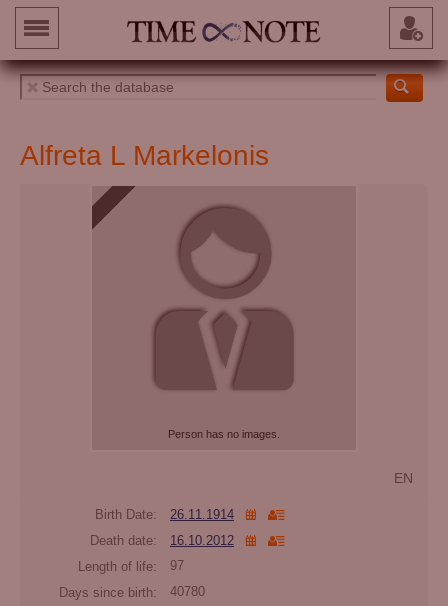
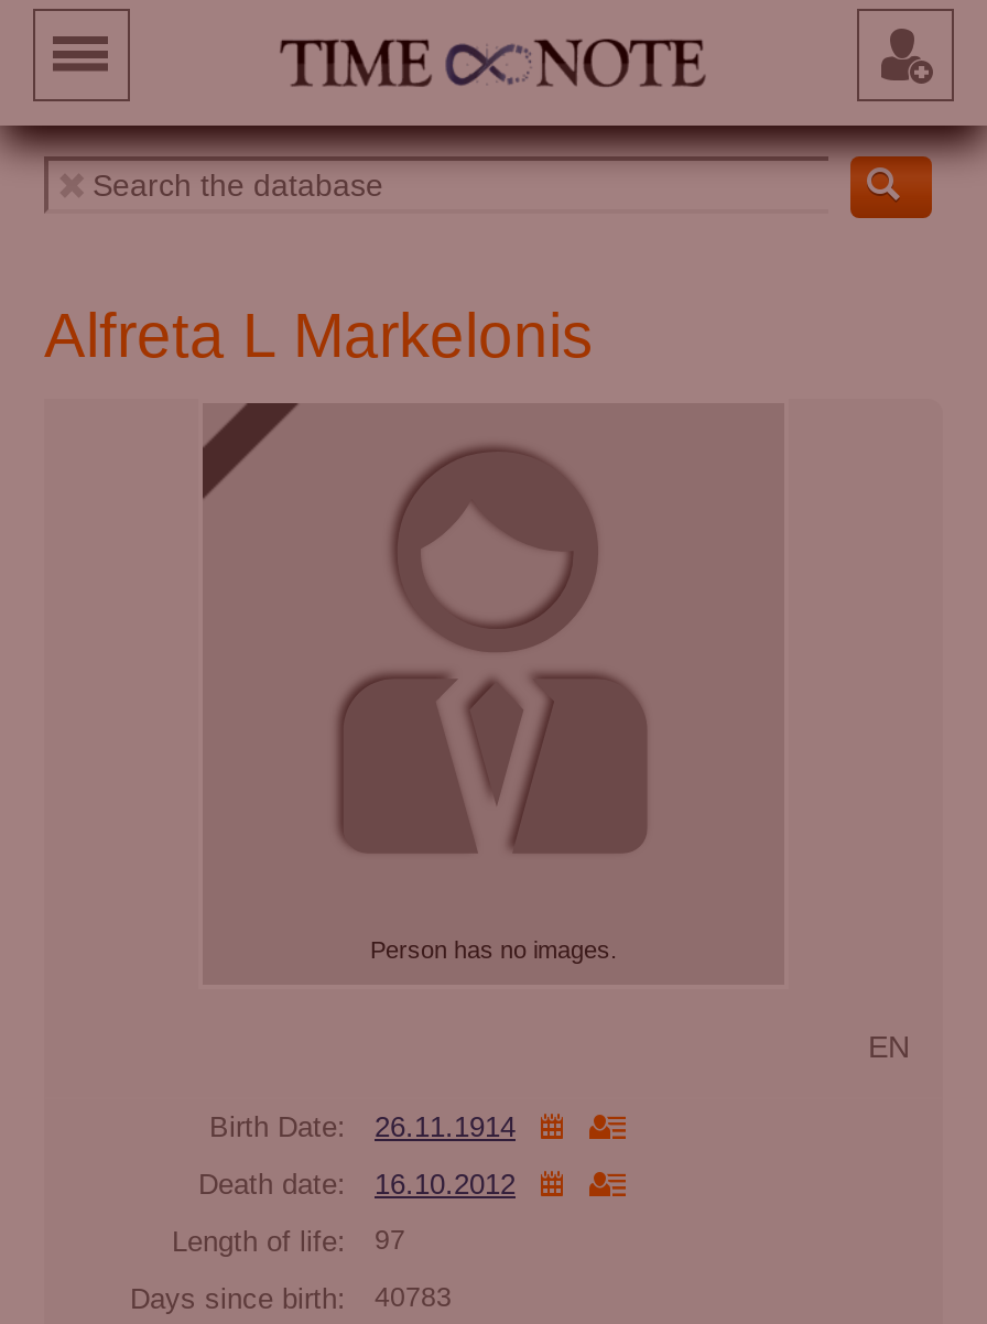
[59,585,205,600] Days since birth: 40780 -> [130,1281,452,1314] Days since birth: 40783

